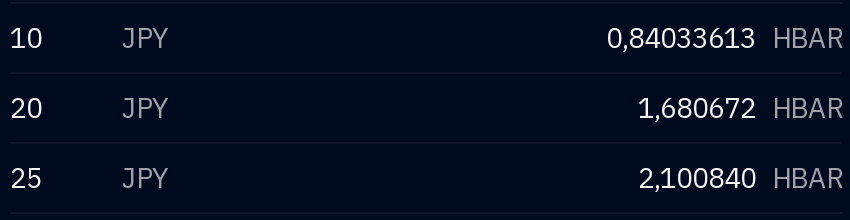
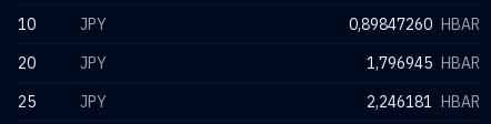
[606,20,842,56] 0,84033613 HBAR -> [349,15,480,34] 0,89847260 HBAR
[638,90,842,126] 1,680672 HBAR -> [367,53,480,73] 1,796945 HBAR
[638,160,842,196] 2,100840 HBAR -> [367,92,480,112] 2,246181 HBAR

